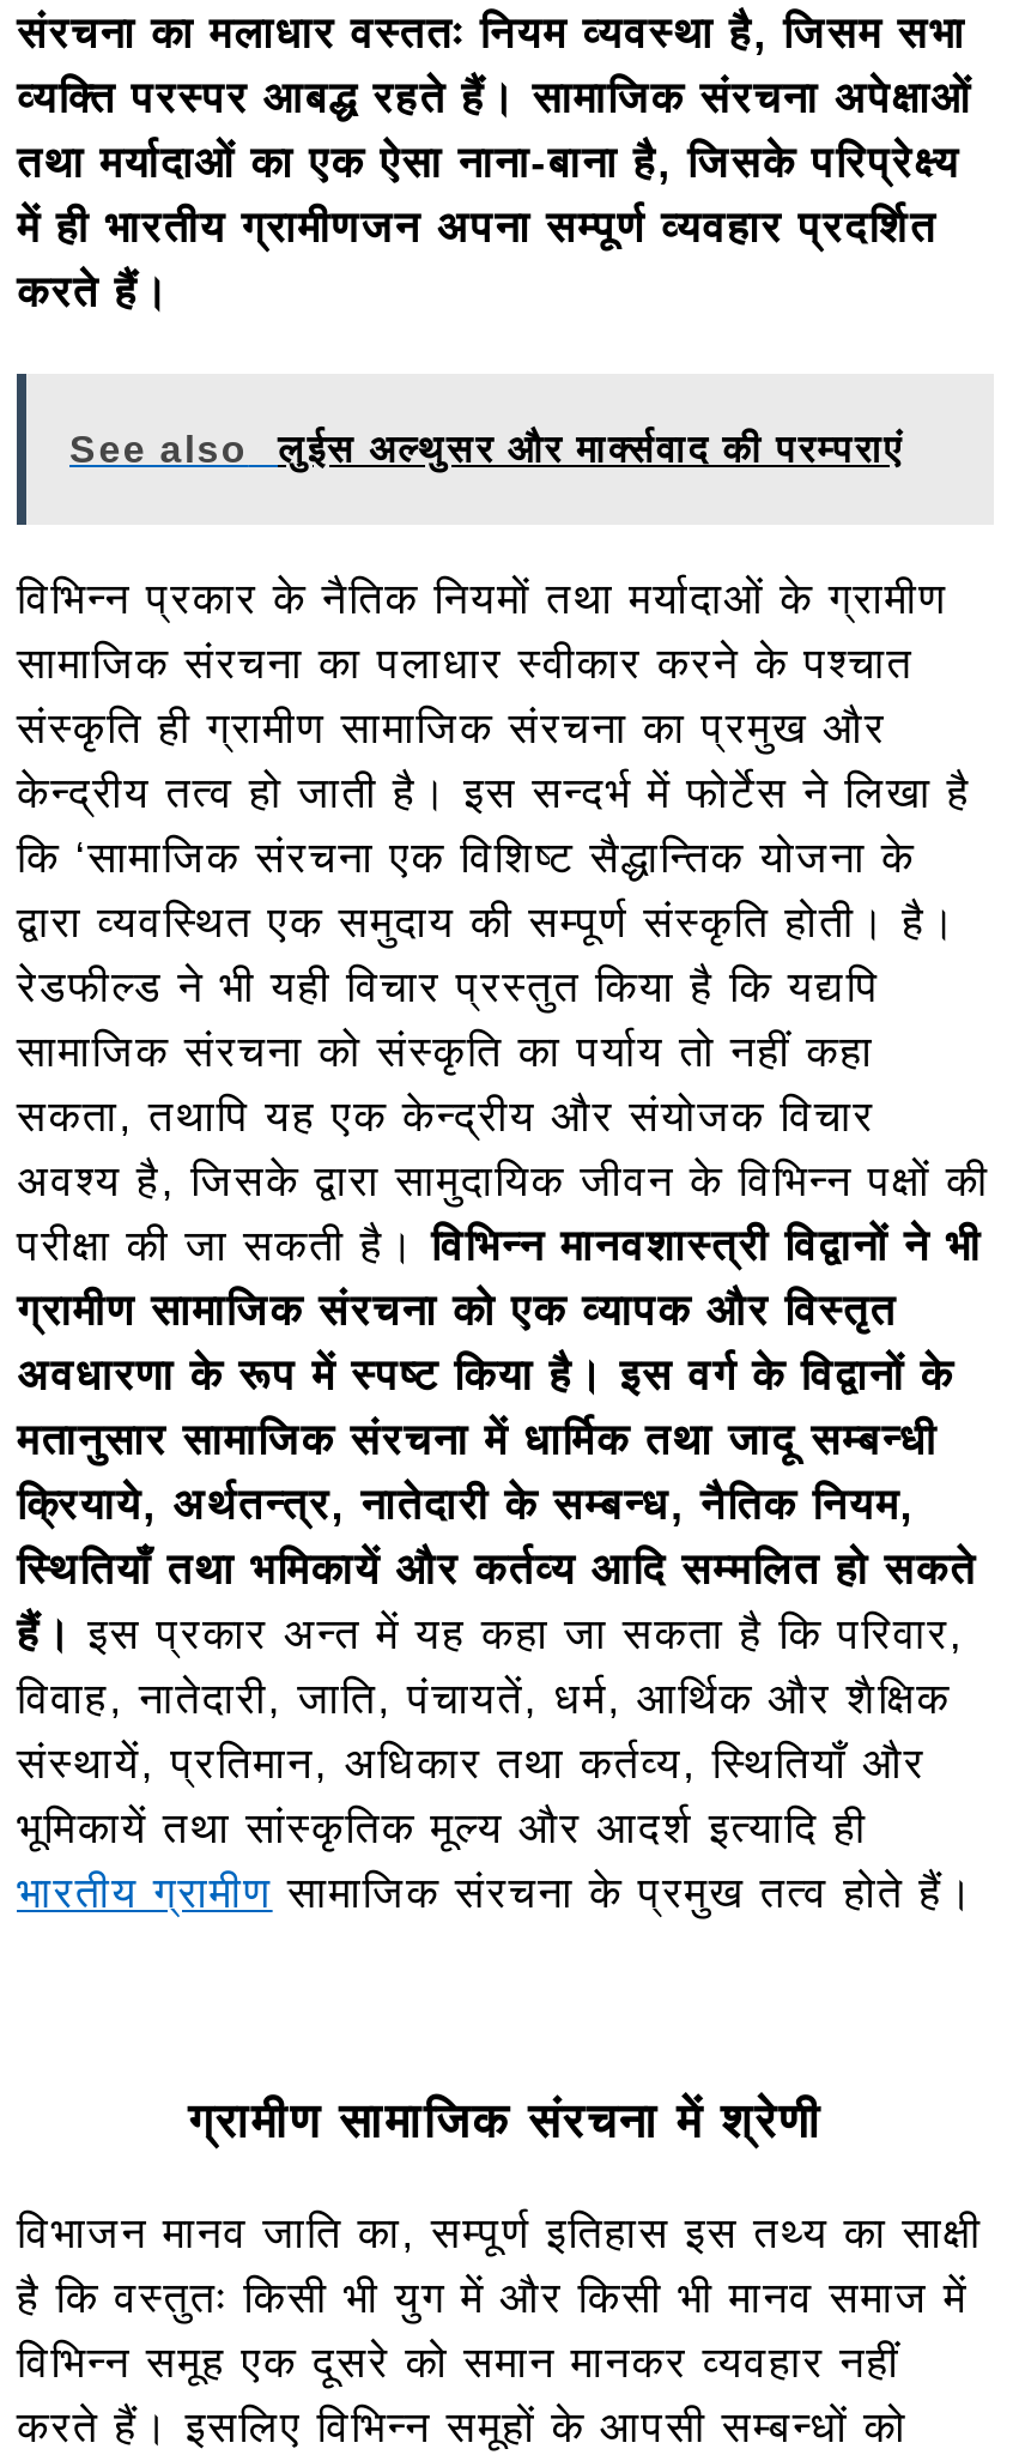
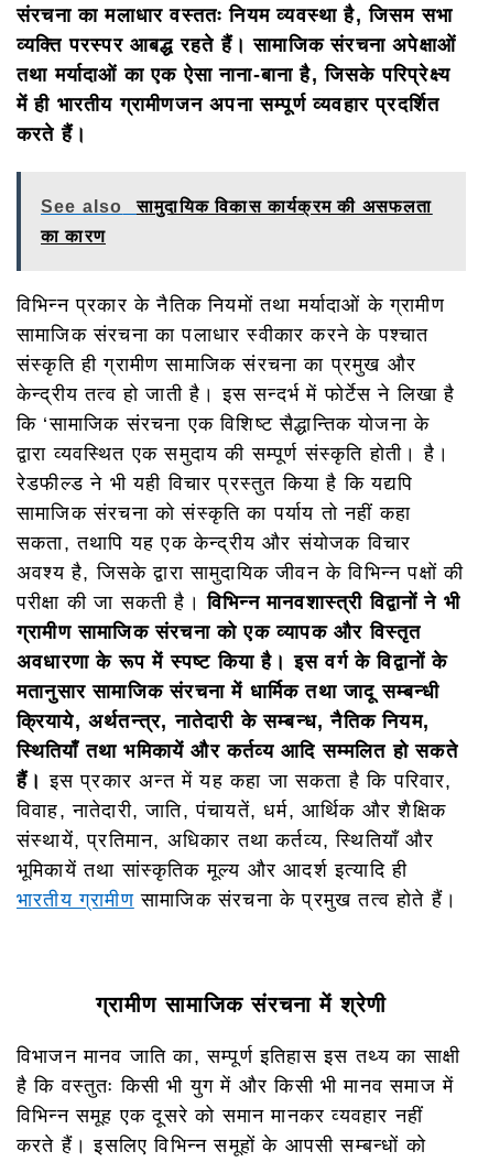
[278,428,903,468] लुईस अल्थुसर और मार्क्सवाद की परम्पराएं -> [41,197,432,245] सामुदायिक विकास कार्यक्रम की असफलता | का कारण

